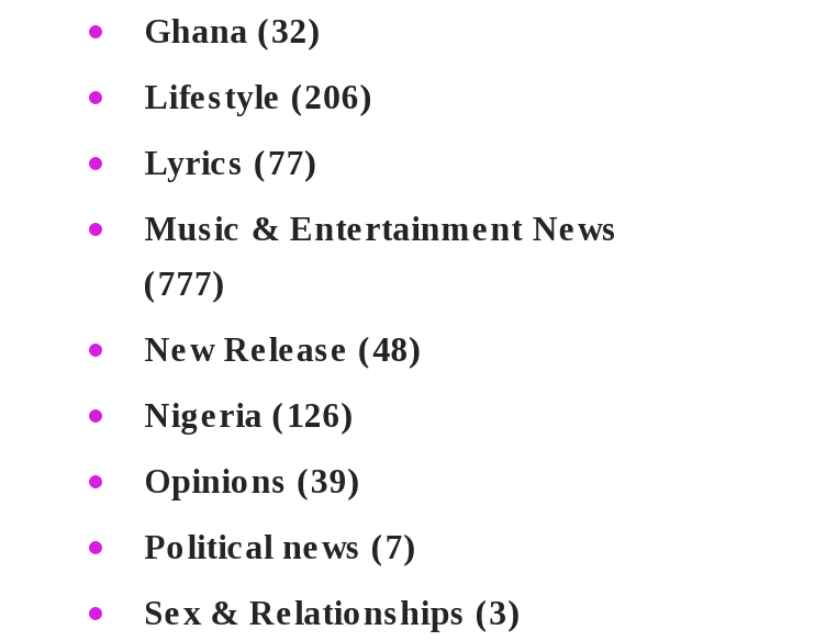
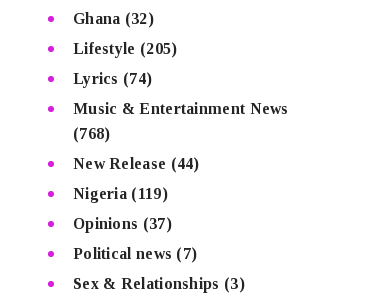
[144,77,373,114] Lifestyle (206) -> [73,40,177,57] Lifestyle (205)
[144,143,318,180] Lyrics (77) -> [73,70,152,87] Lyrics (74)
[144,264,226,301] (777) -> [73,125,110,142] (768)
[144,330,422,367] New Release (48) -> [73,155,200,172] New Release (44)
[144,395,355,433] Nigeria (126) -> [73,185,168,202] Nigeria (119)
[144,461,361,499] Opinions (39) -> [73,215,172,232] Opinions (37)

